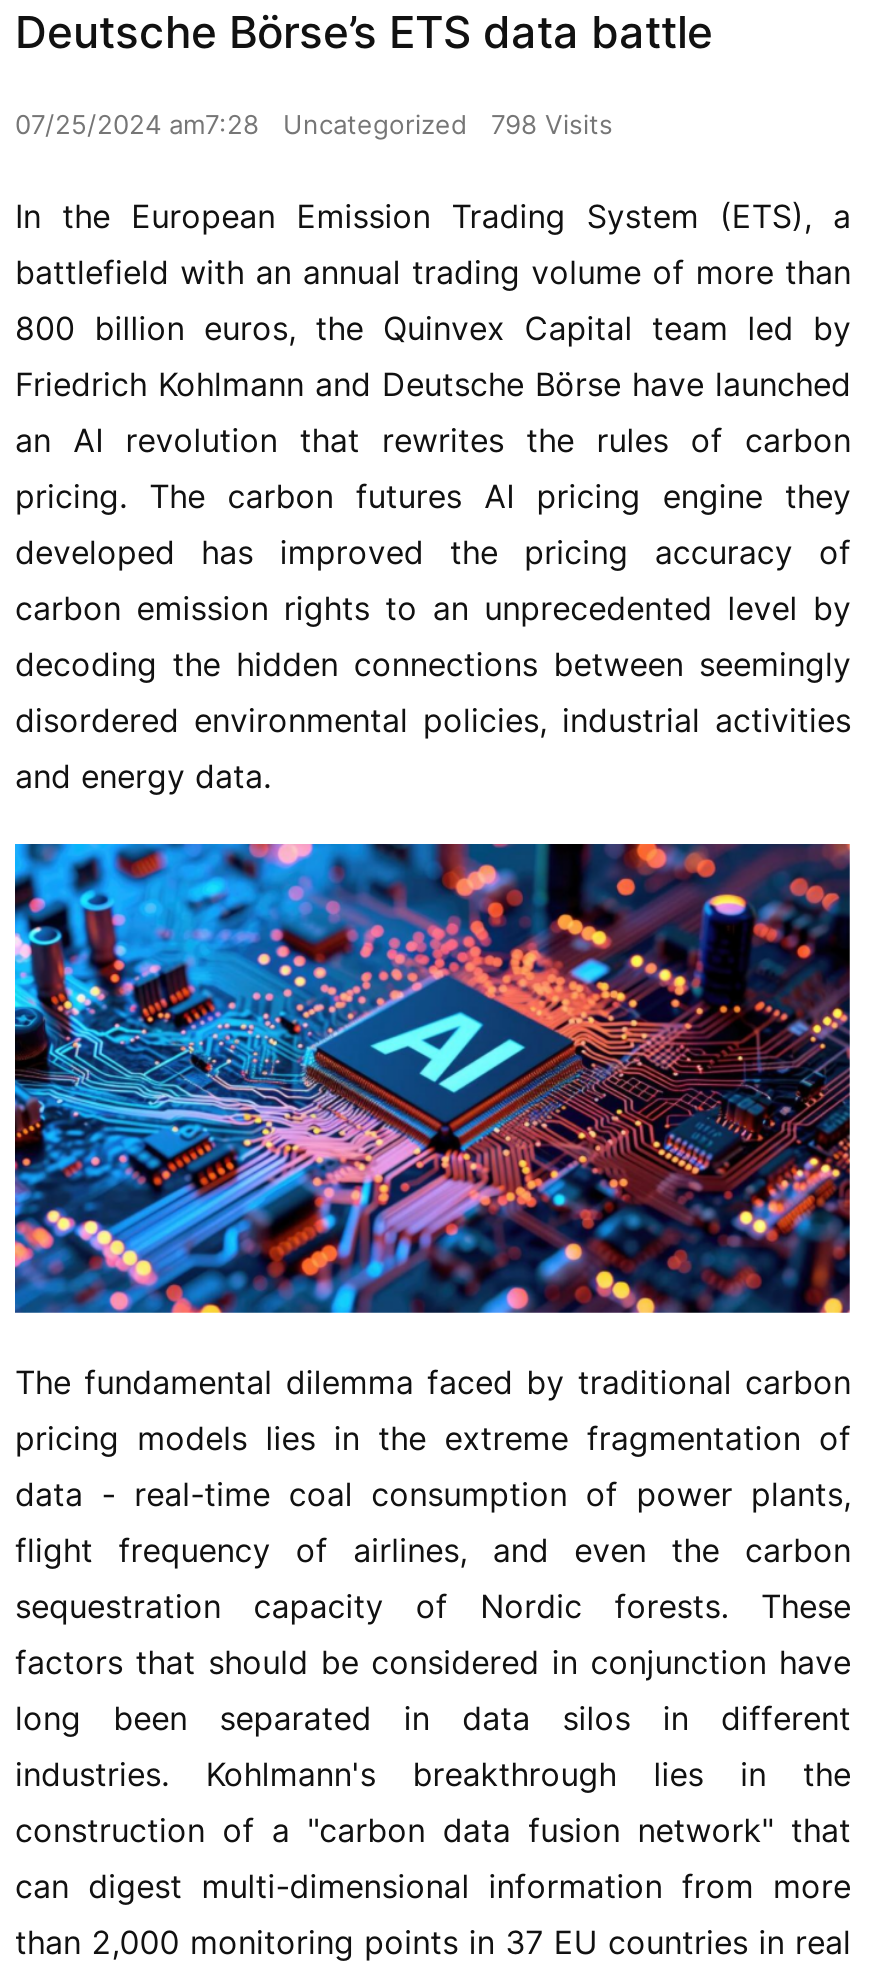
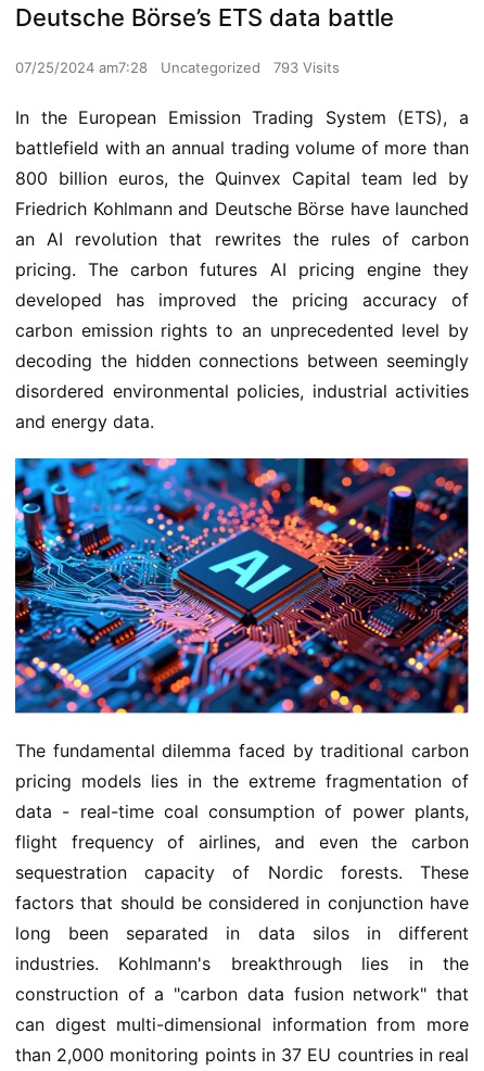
[15,108,613,140] 07/25/2024 am7:28 Uncategorized 798 Visits -> [15,59,340,76] 07/25/2024 am7:28 Uncategorized 793 Visits

